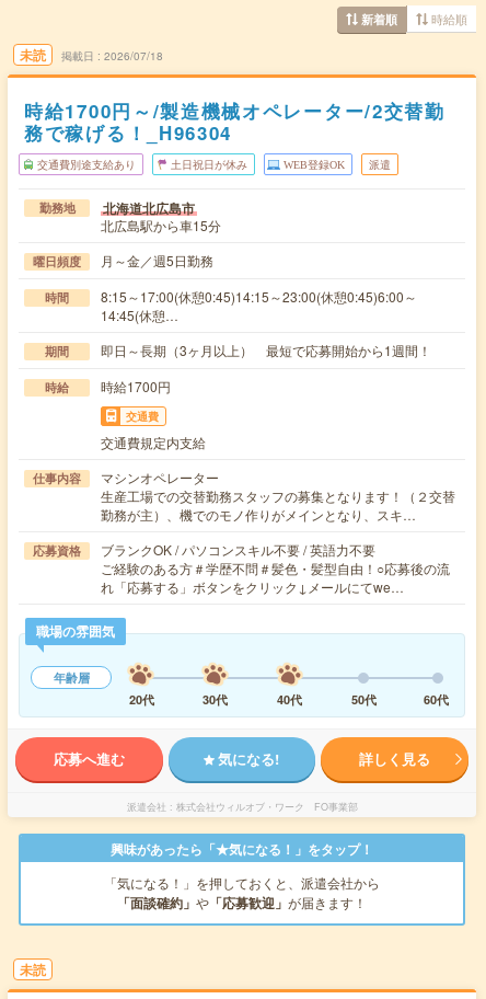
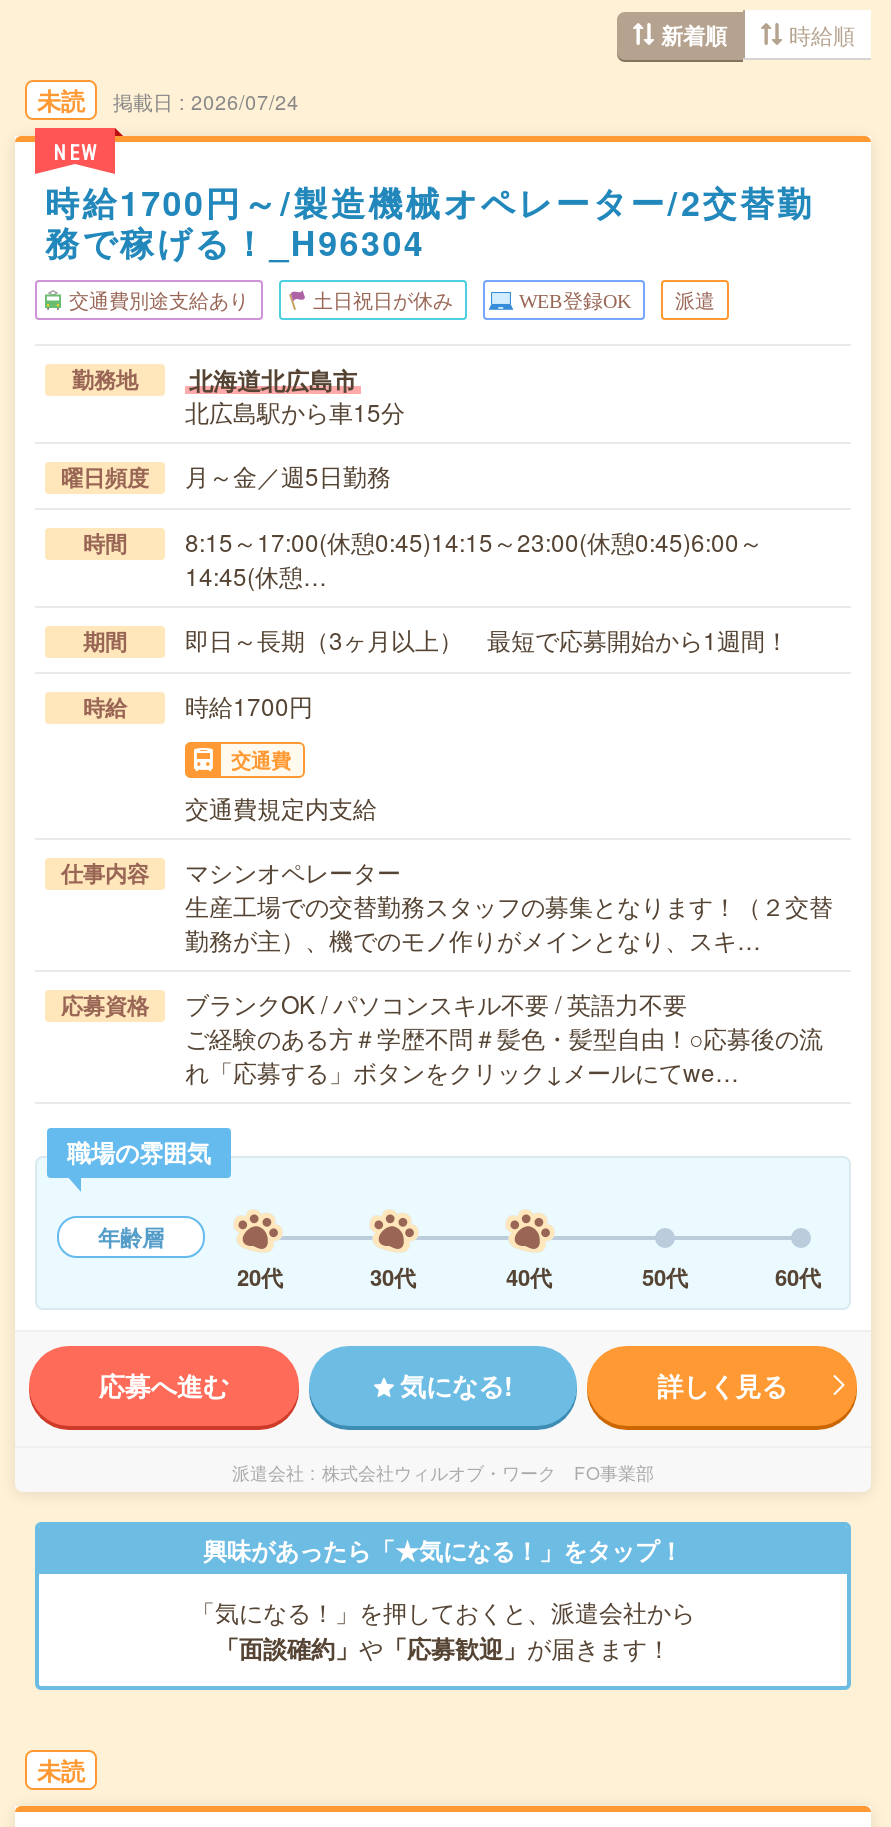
[104,48,163,64] 2026/07/18 -> [191,88,299,116] 2026/07/24
none -> [53,142,99,164] NEW

